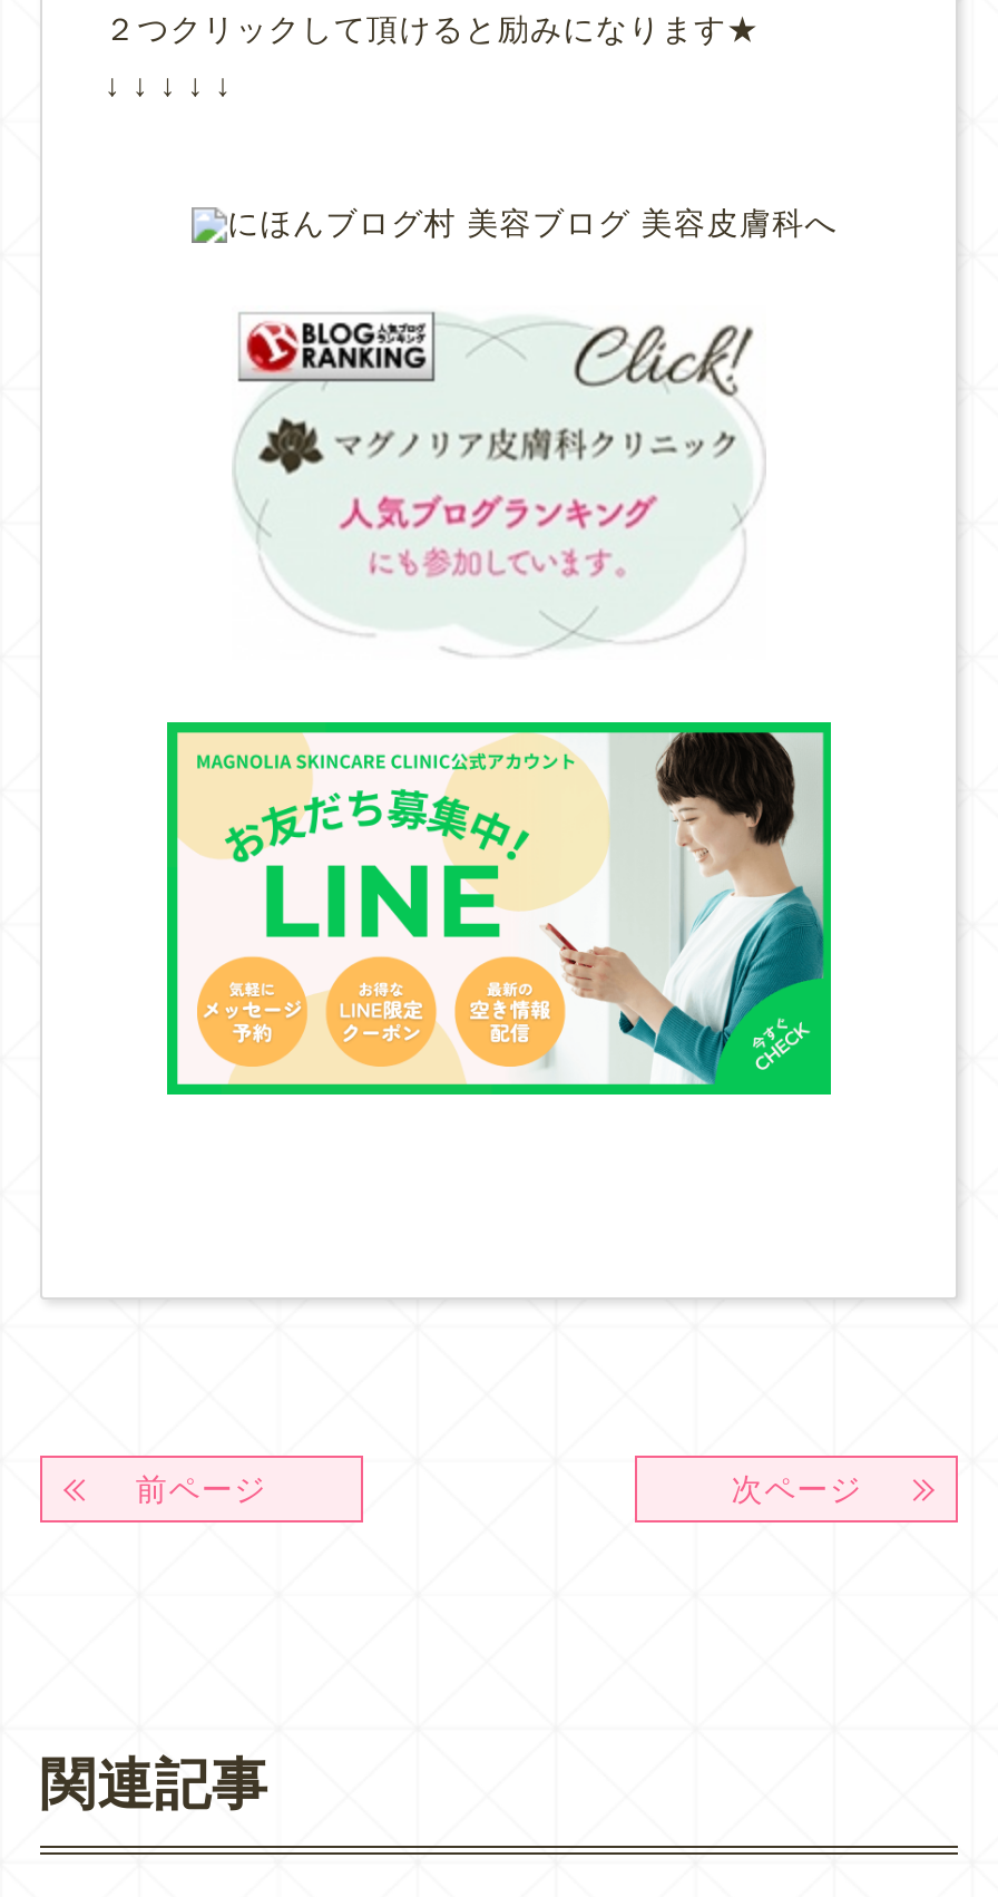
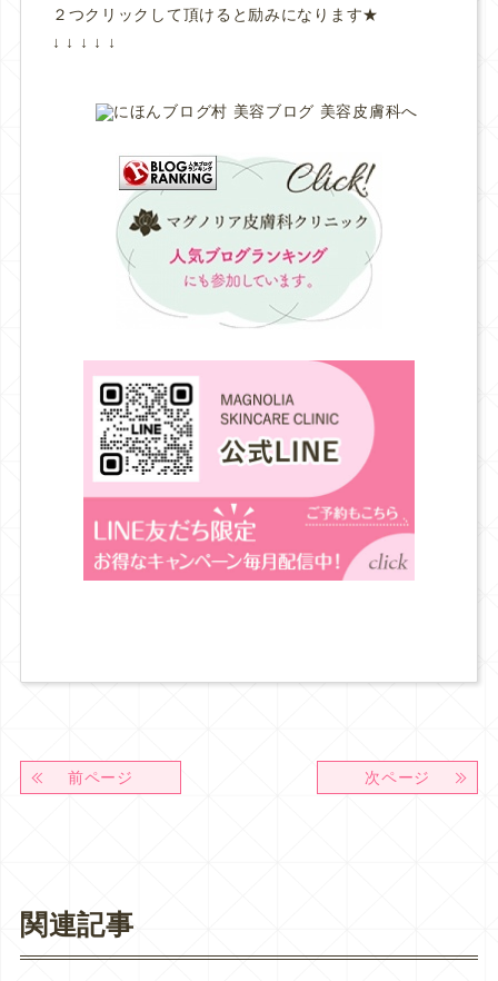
[165,720,833,1097] [image] -> [82,359,416,582] [image]

